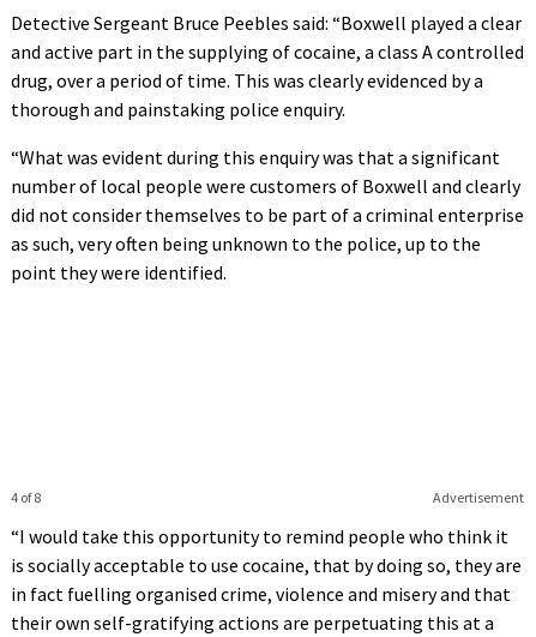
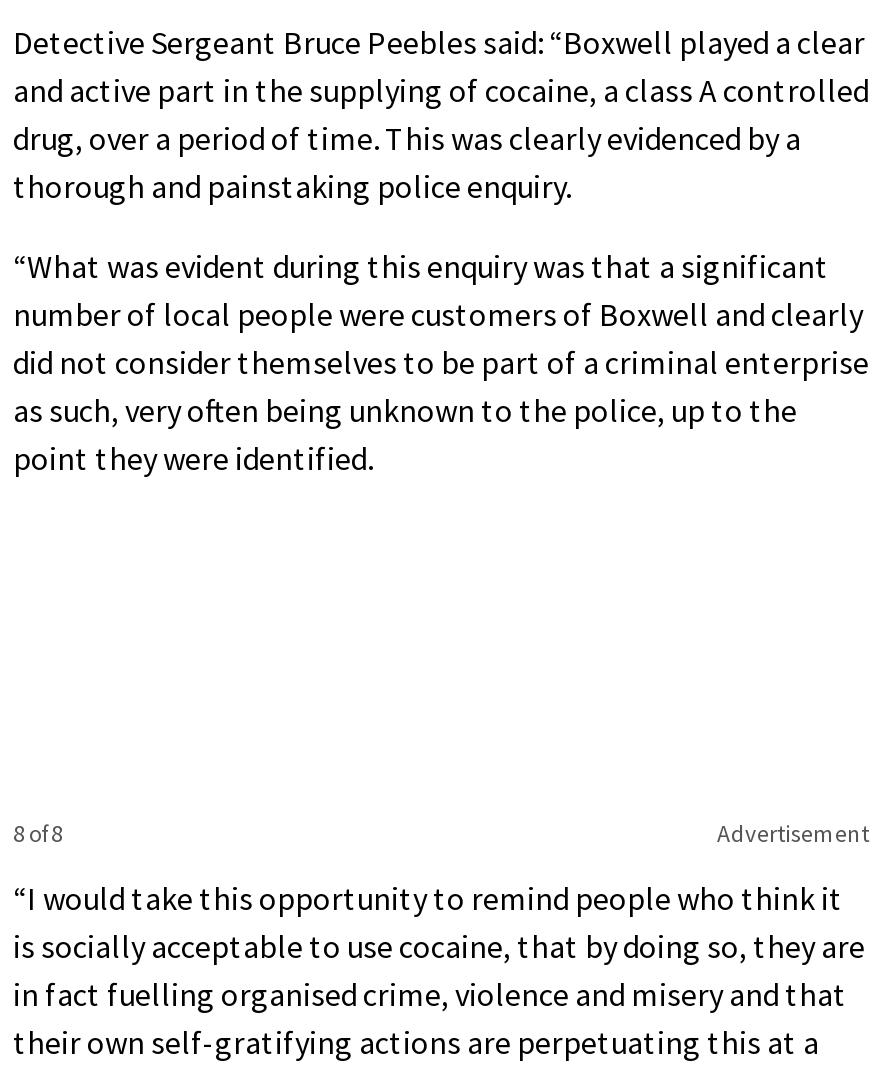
[11,488,41,506] 4 of 8 -> [13,818,63,848] 8 of 8

